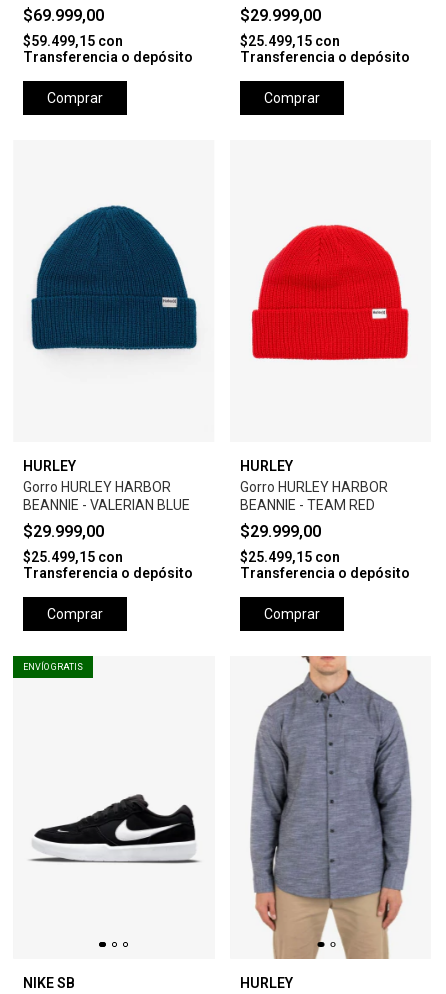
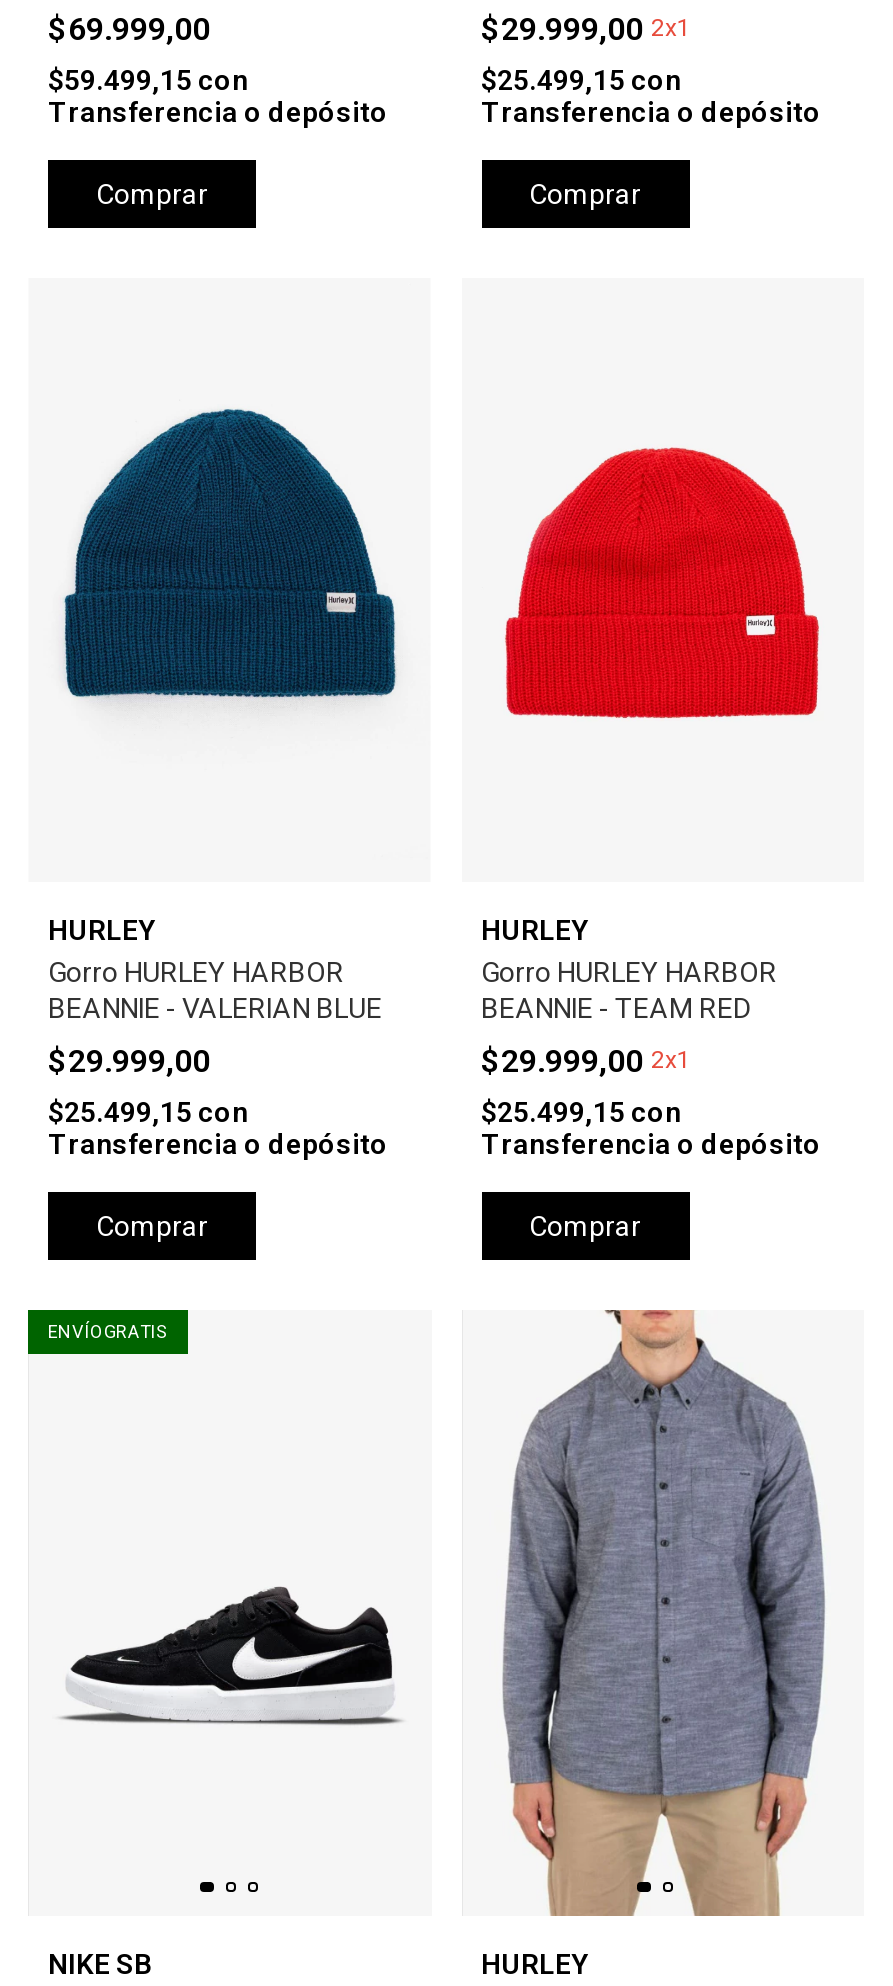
[239,6,324,25] $29.999,00 -> [481,10,691,48] $29.999,00 2x1
[239,522,324,541] $29.999,00 -> [481,1043,691,1081] $29.999,00 2x1

